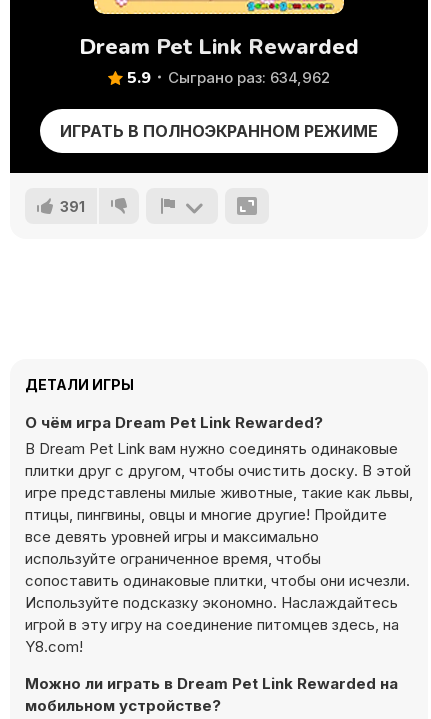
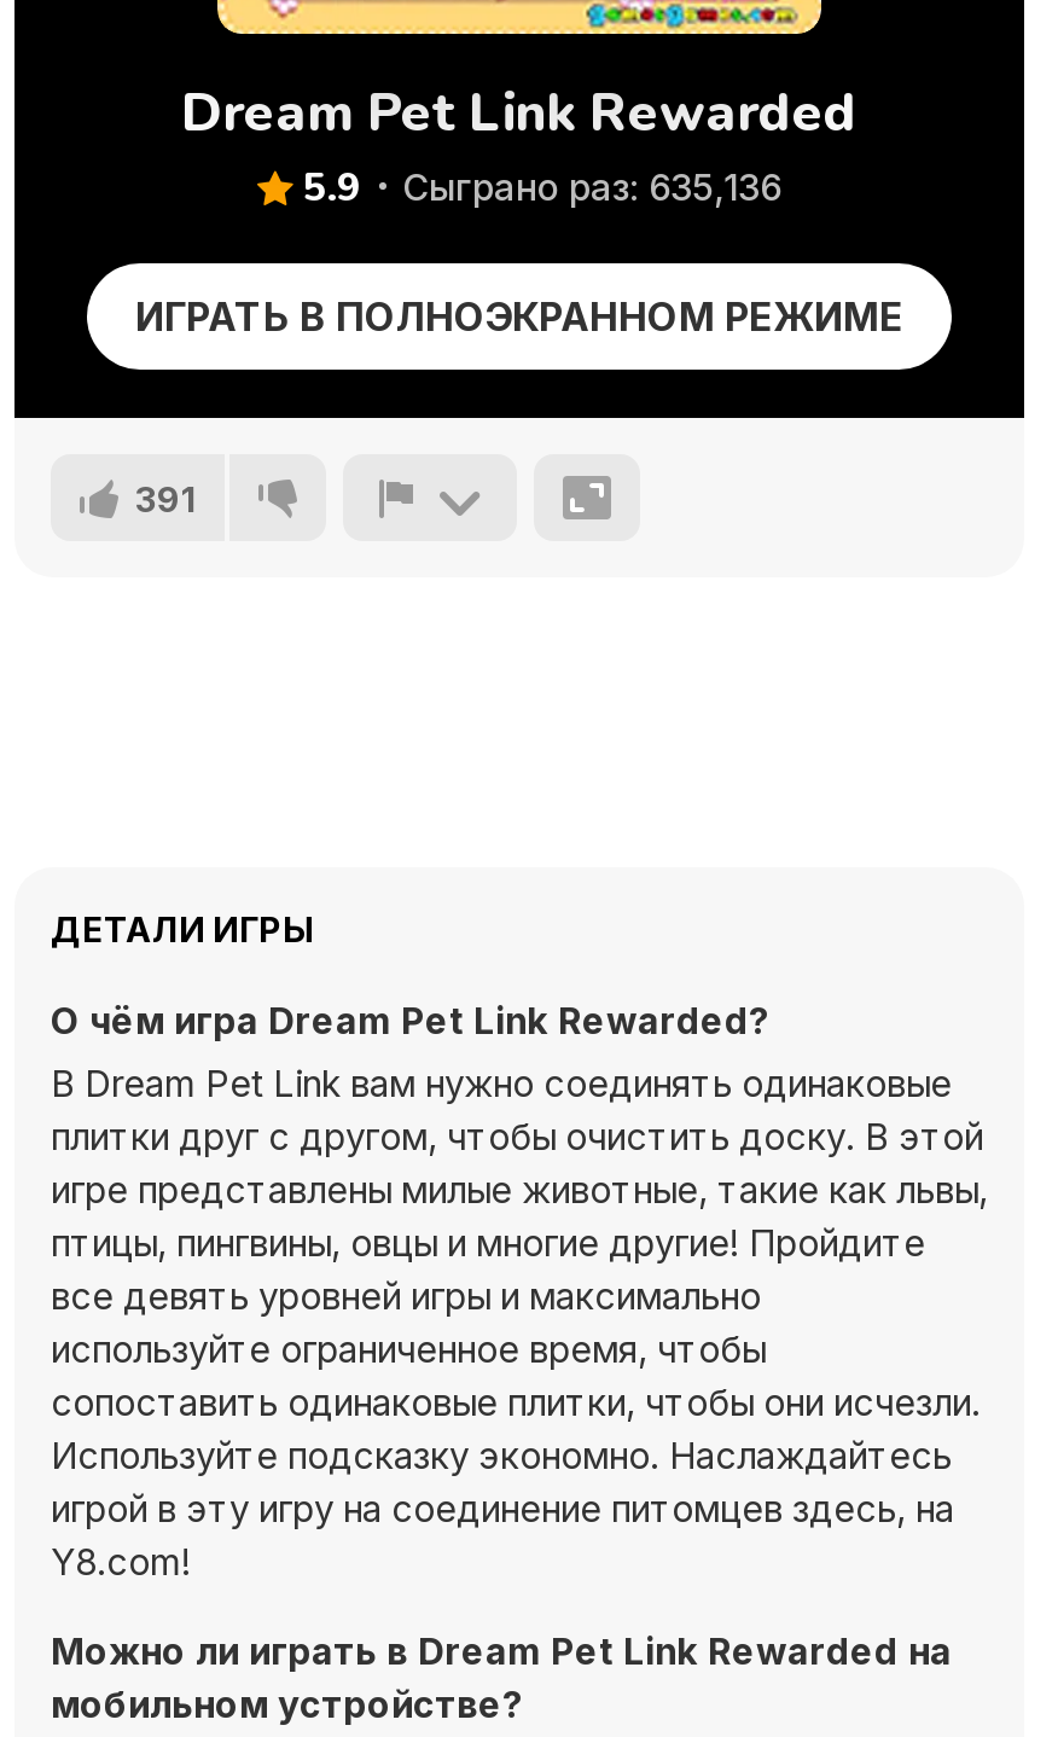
[127,67,330,89] 5.9 Сыграно раз: 634,962 -> [303,162,781,215] 5.9 Сыграно раз: 635,136

